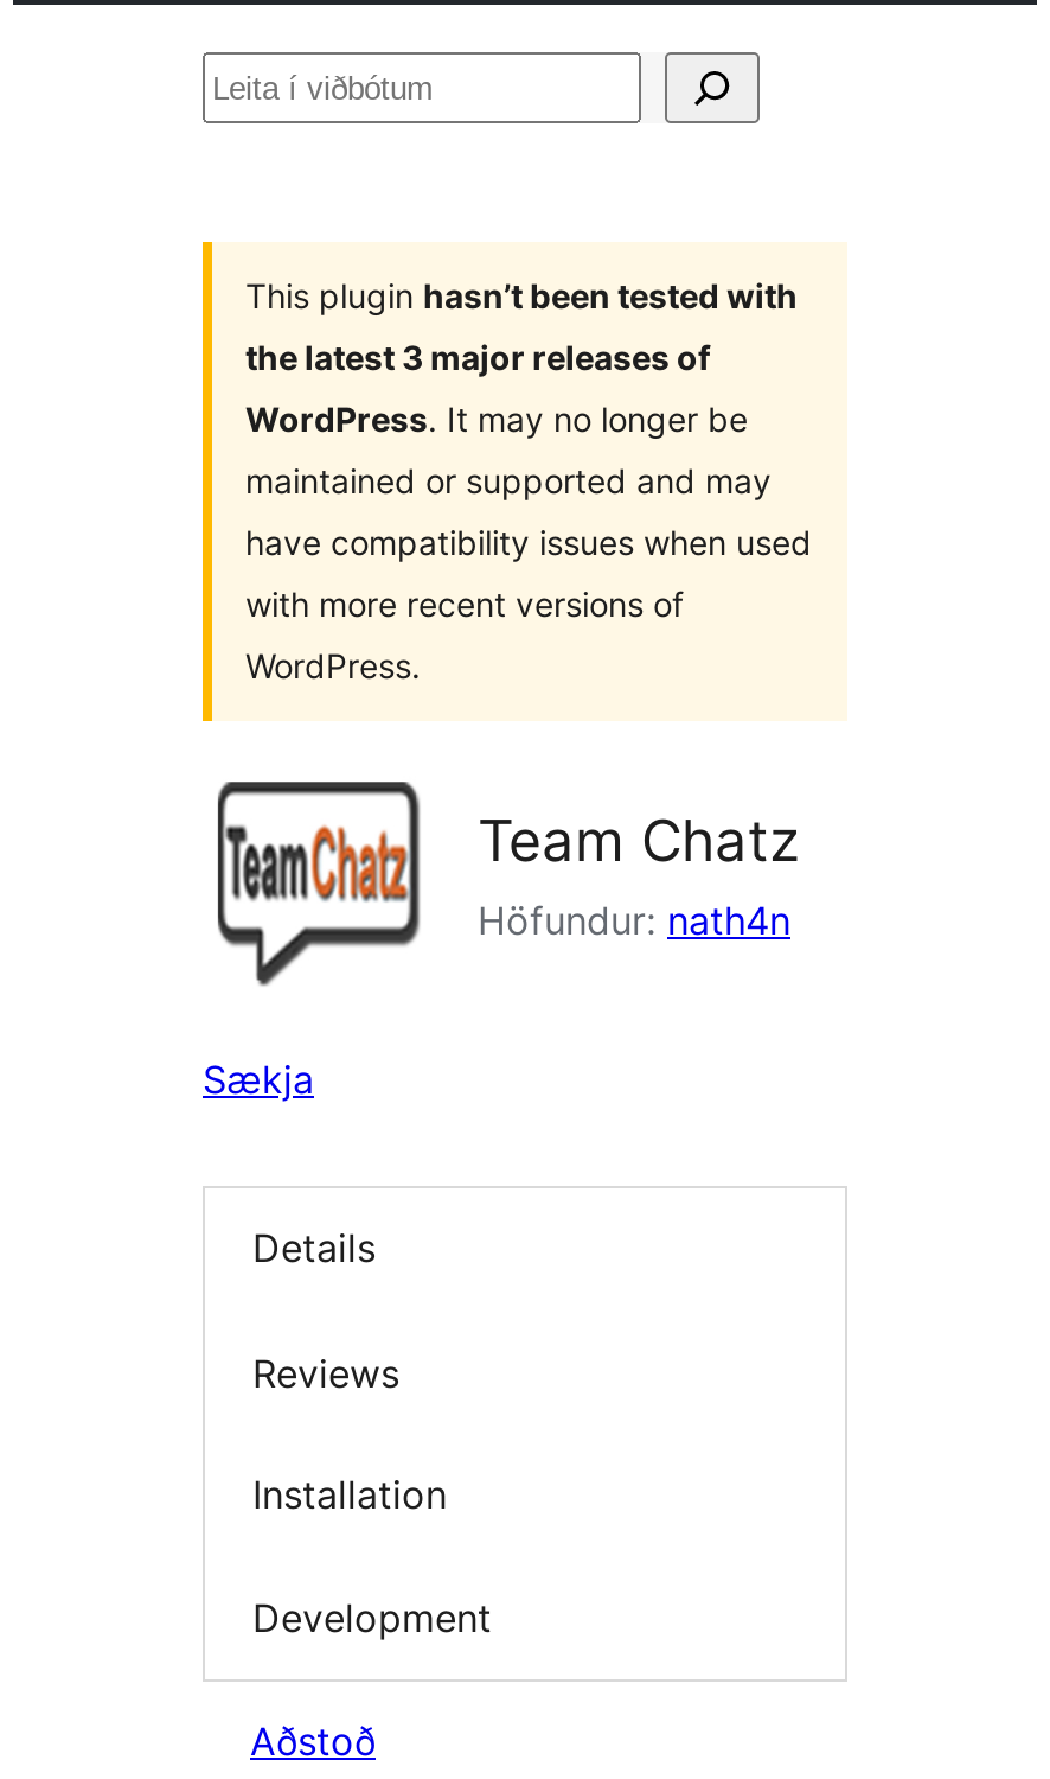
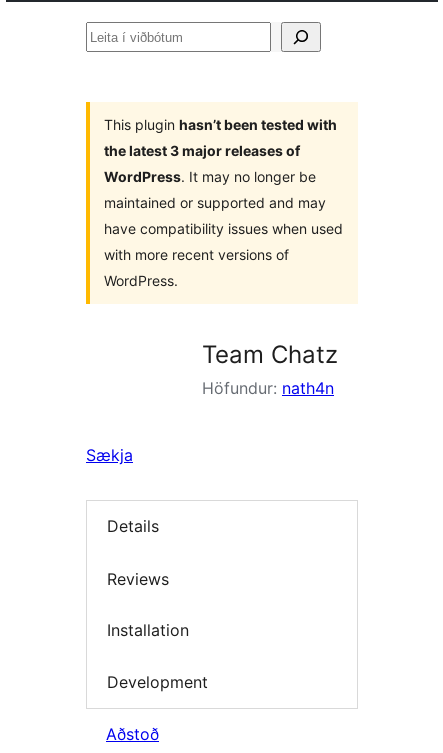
[215,778,421,987] [image] -> none

